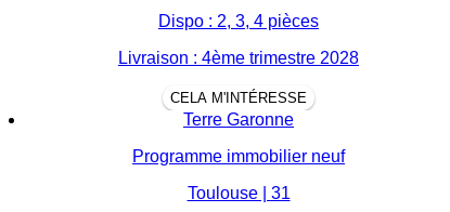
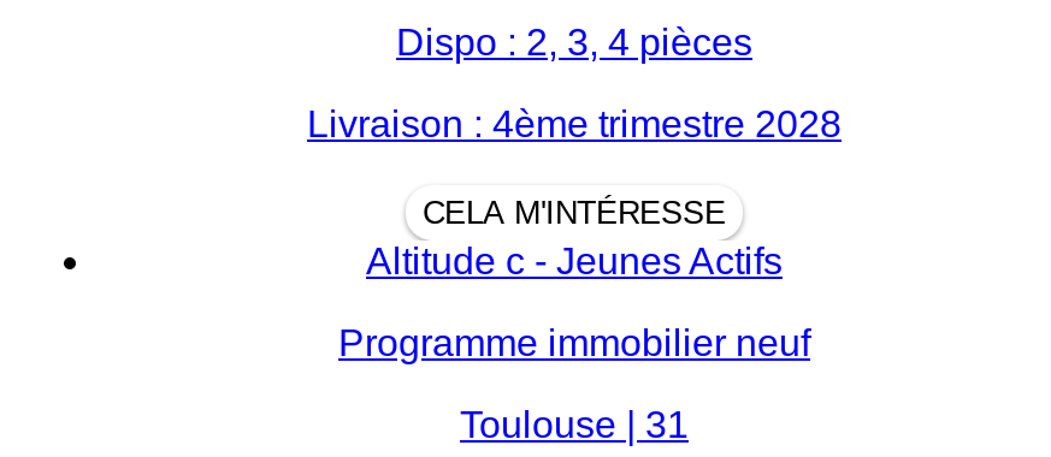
[183,110,294,129] Terre Garonne -> [366,240,783,281] Altitude c - Jeunes Actifs

